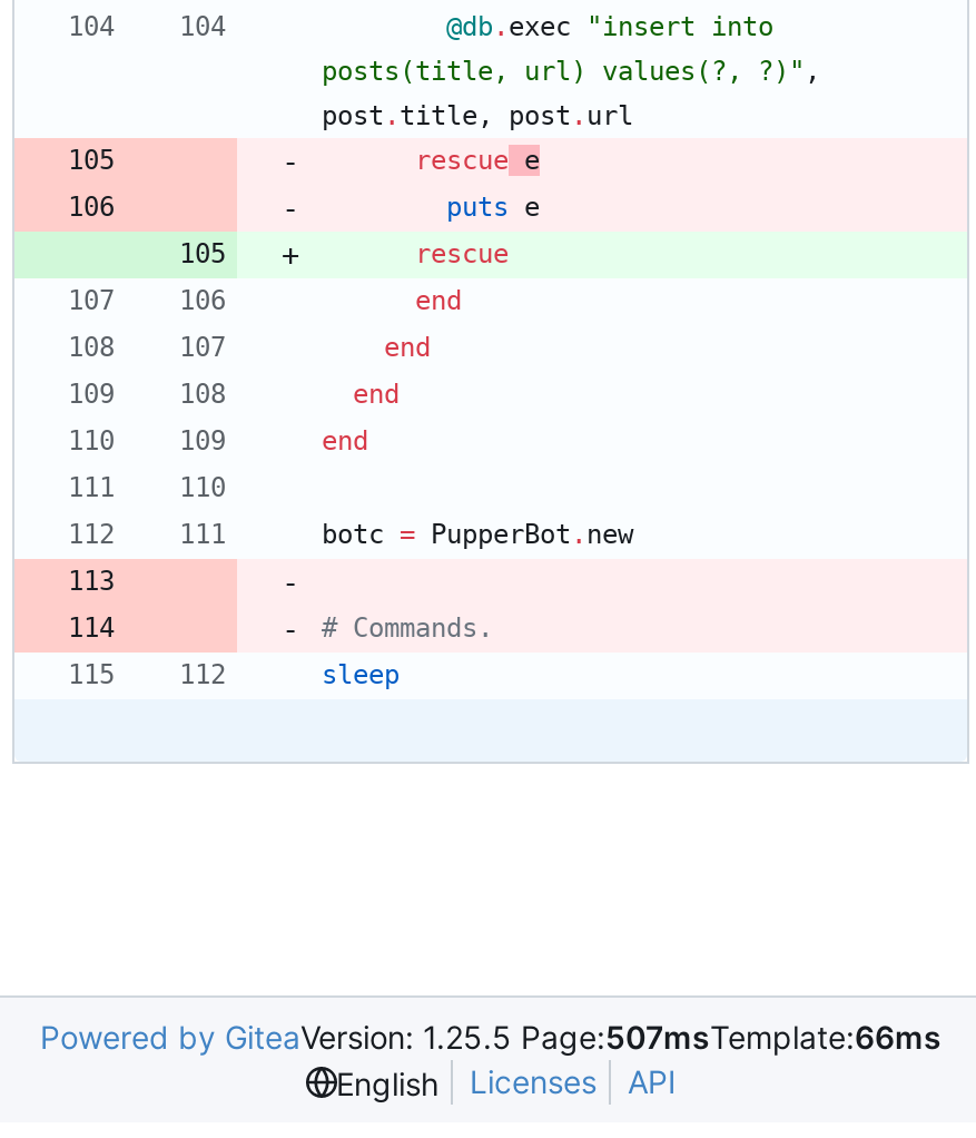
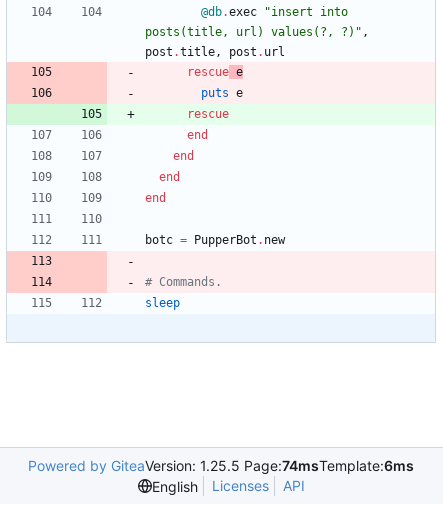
[40,1018,942,1056] Powered by GiteaVersion: 1.25.5 Page:507msTemplate:66ms -> [28,457,414,474] Powered by GiteaVersion: 1.25.5 Page:74msTemplate:6ms

